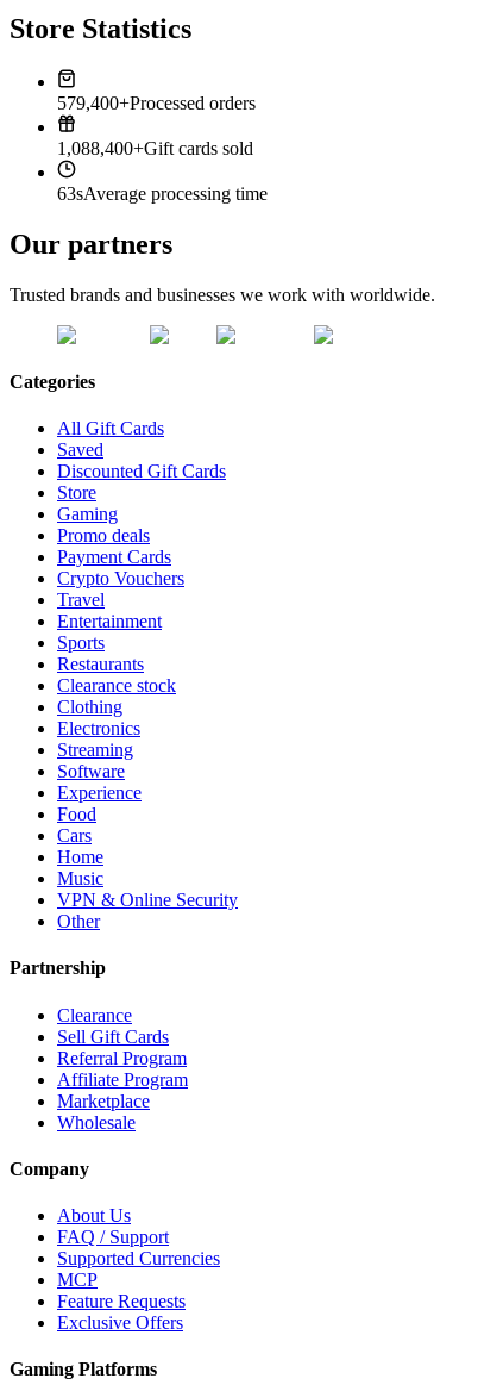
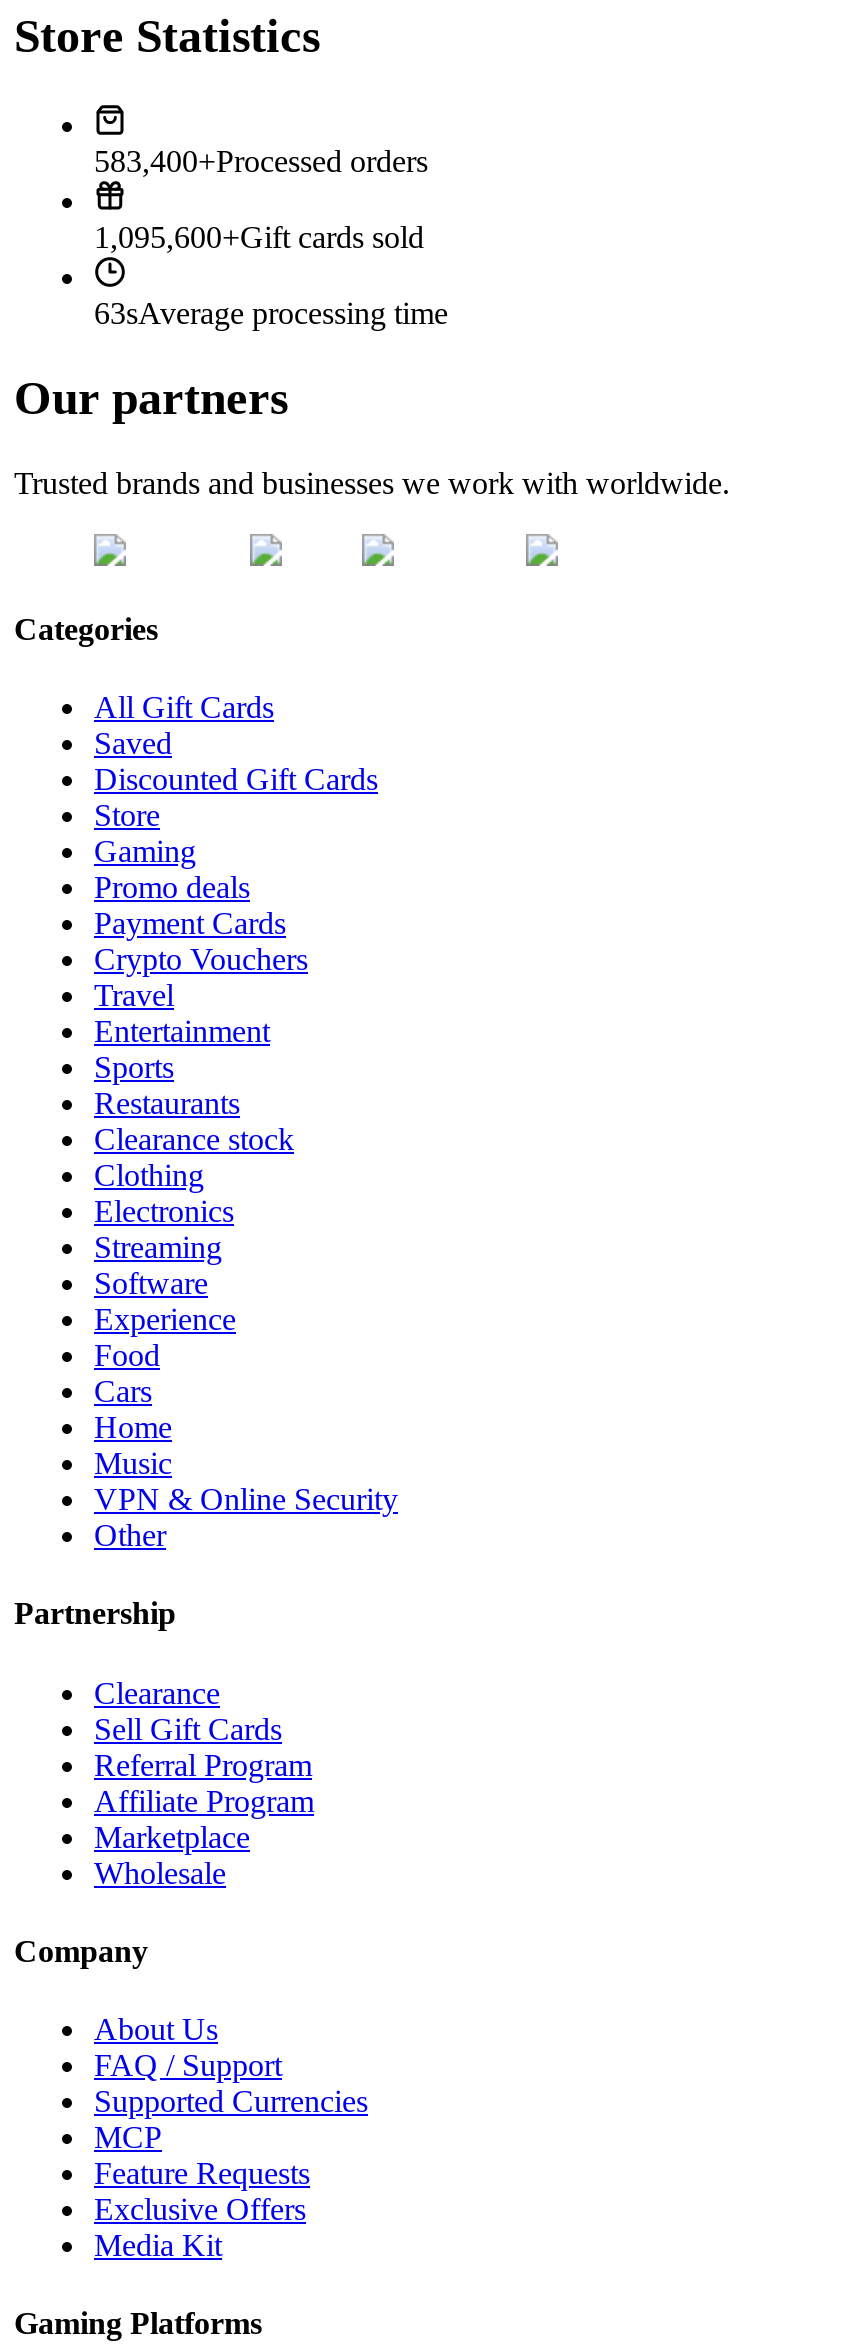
[57,93,256,113] 579,400+Processed orders -> [94,144,428,178] 583,400+Processed orders
[57,138,253,158] 1,088,400+Gift cards sold -> [94,220,424,254] 1,095,600+Gift cards sold
none -> [94,2228,222,2262] Media Kit

